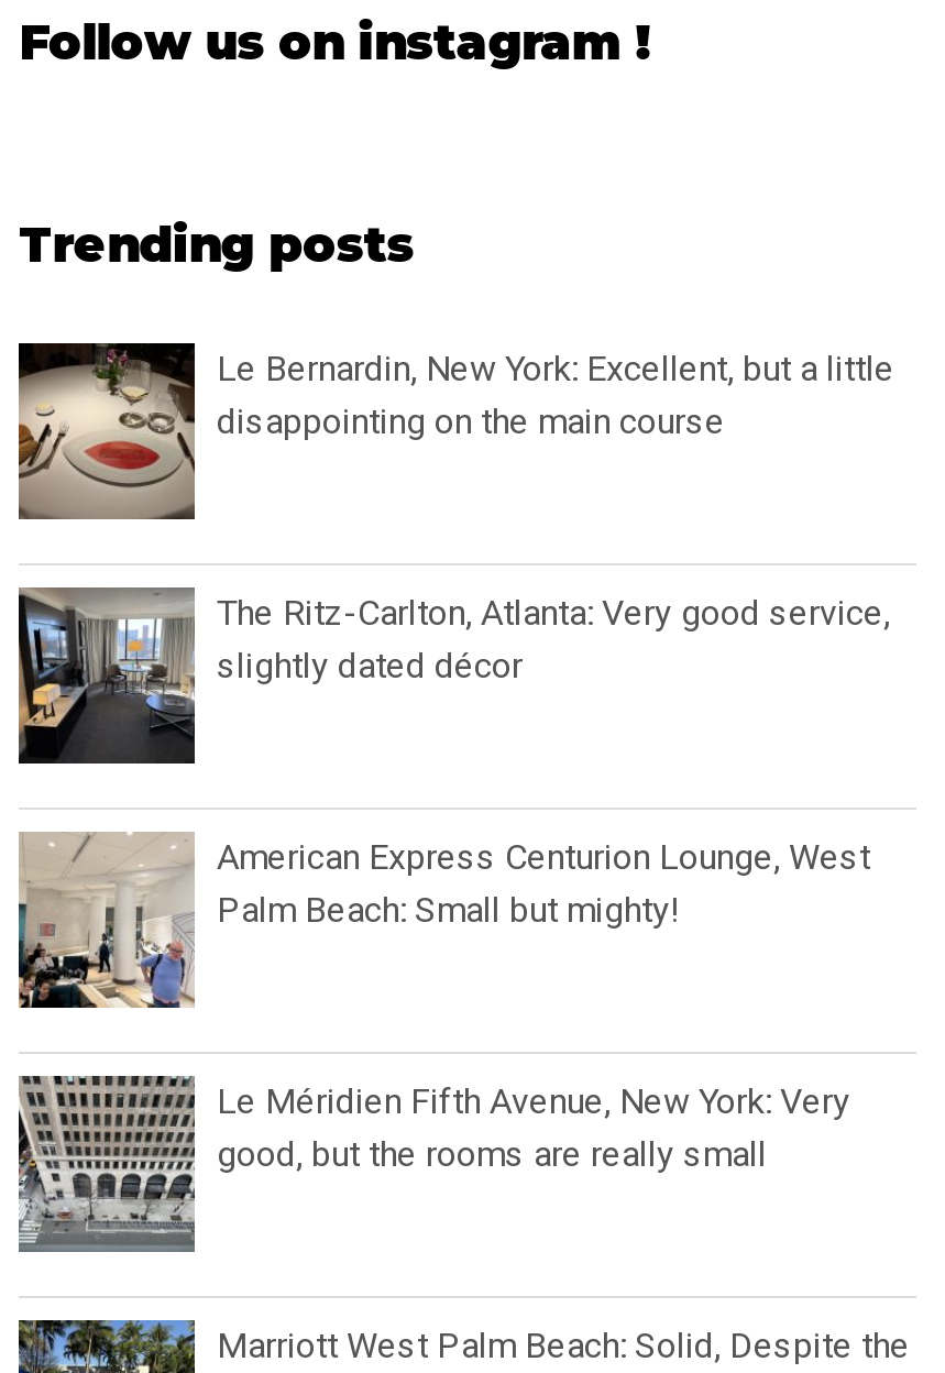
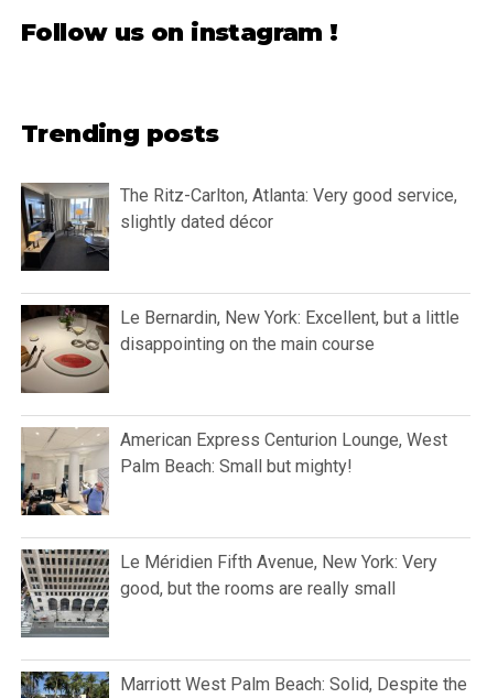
moved [17,341,894,521] -> [21,305,459,393]: [image] | Le Bernardin, New York: Excellent, but a little | disappointing on the main course
moved [17,585,890,761] -> [20,182,457,270]: [image] | The Ritz-Carlton, Atlanta: Very good service, | slightly dated décor

